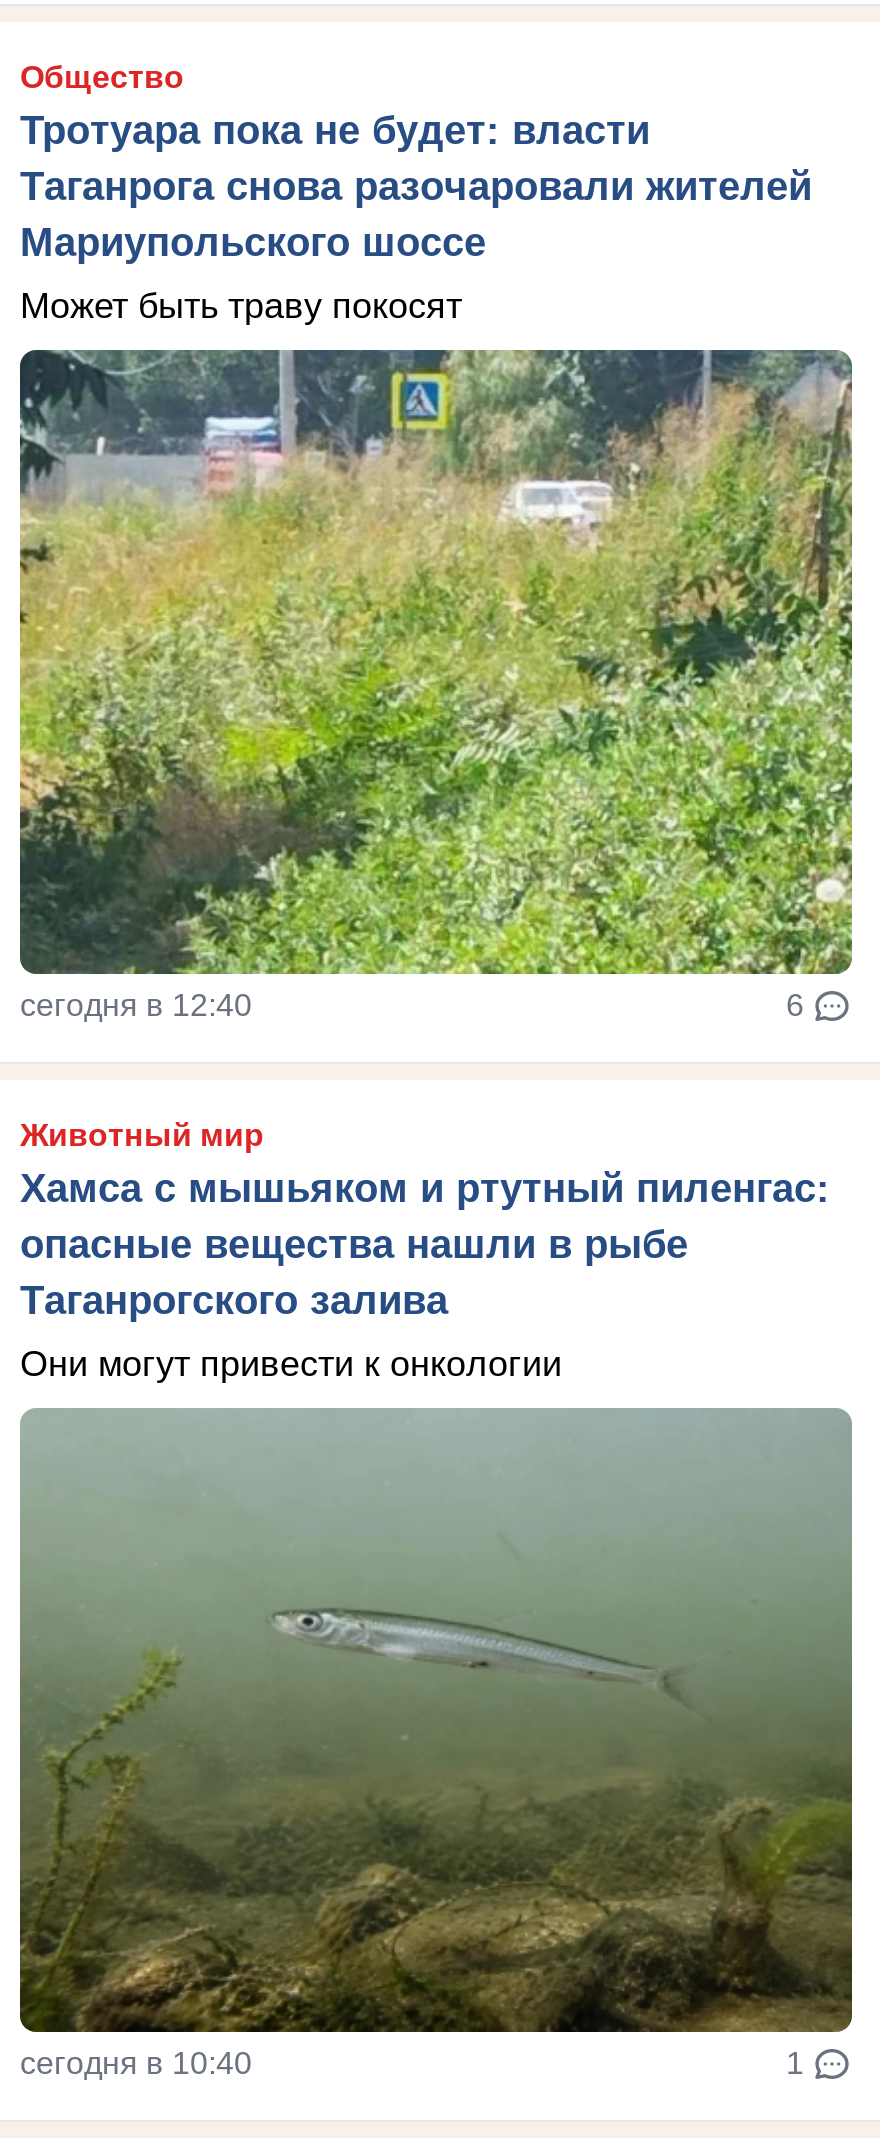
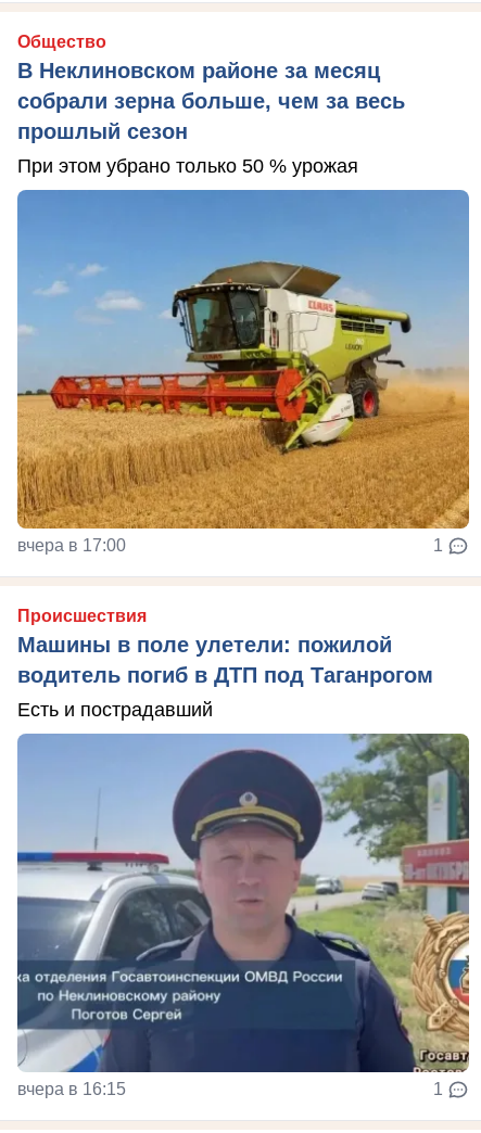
[20,109,812,265] Тротуара пока не будет: власти | Таганрога снова разочаровали жителей | Мариупольского шоссе -> [17,59,405,144] В Неклиновском районе за месяц | собрали зерна больше, чем за весь | прошлый сезон
[20,287,462,327] Может быть траву покосят -> [17,156,358,177] При этом убрано только 50 % урожая
[18,348,854,1023] [image] | сегодня в 12:40 | 6 -> [16,189,470,555] [image] | вчера в 17:00 | 1
[20,1119,830,1323] Животный мир | Хамса с мышьяком и ртутный пиленгас: | опасные вещества нашли в рыбе | Таганрогского залива -> [17,607,433,687] Происшествия | Машины в поле улетели: пожилой | водитель погиб в ДТП под Таганрогом
[20,1345,562,1385] Они могут привести к онкологии -> [17,699,213,721] Есть и пострадавший
[20,1408,854,2081] [image] | сегодня в 10:40 -> [17,734,470,1099] [image] | вчера в 16:15

